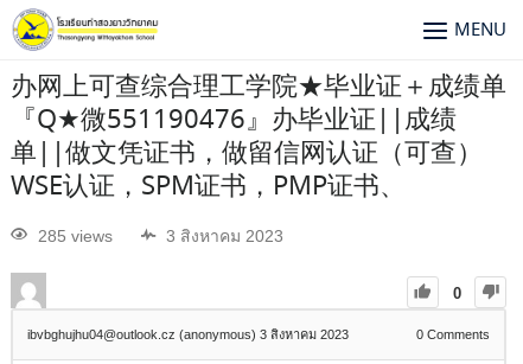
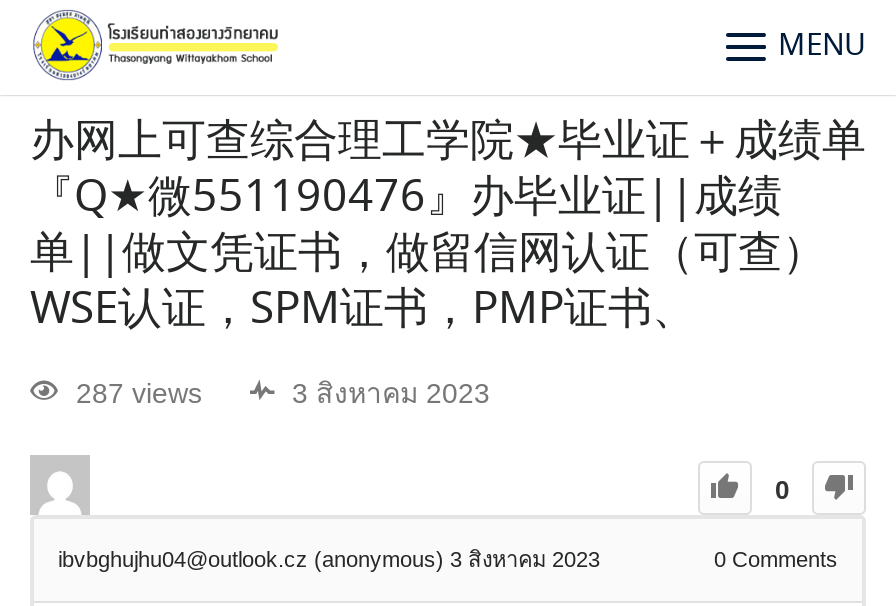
[38,227,113,246] 285 views -> [76,378,202,410] 287 views

